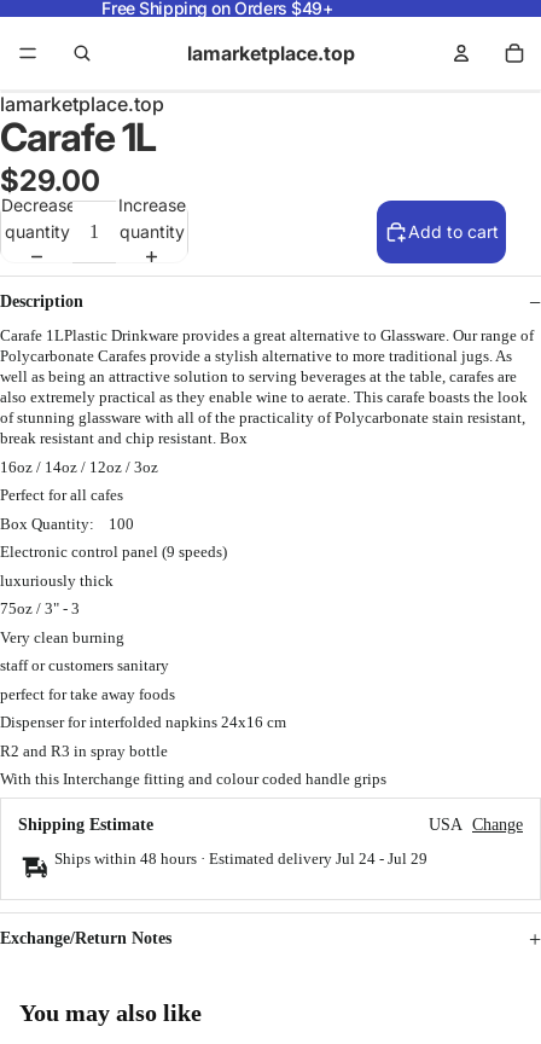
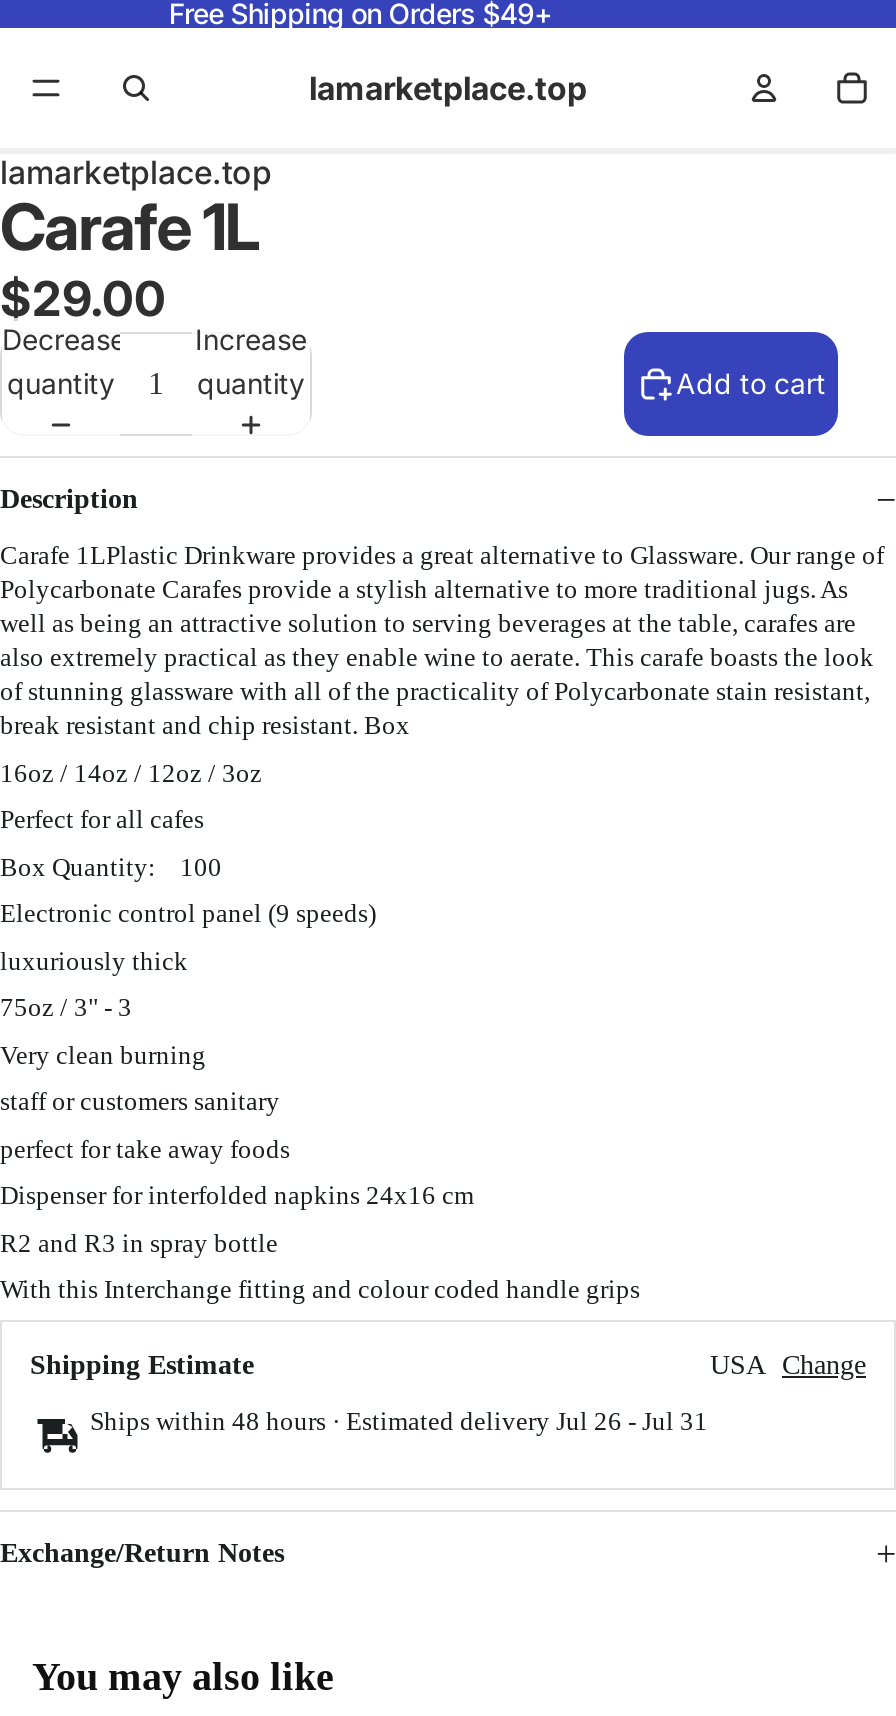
[54,849,427,867] Ships within 48 hours · Estimated delivery Jul 24 - Jul 29 -> [90,1405,708,1435] Ships within 48 hours · Estimated delivery Jul 26 - Jul 31

